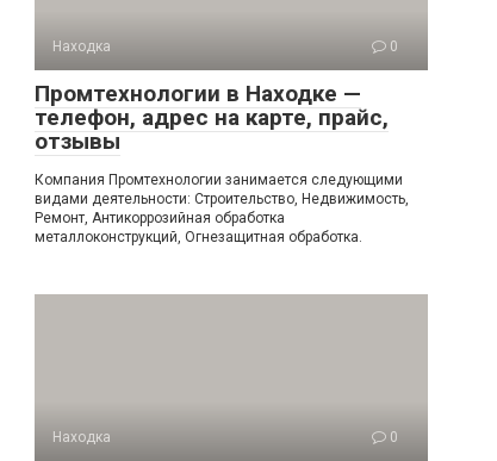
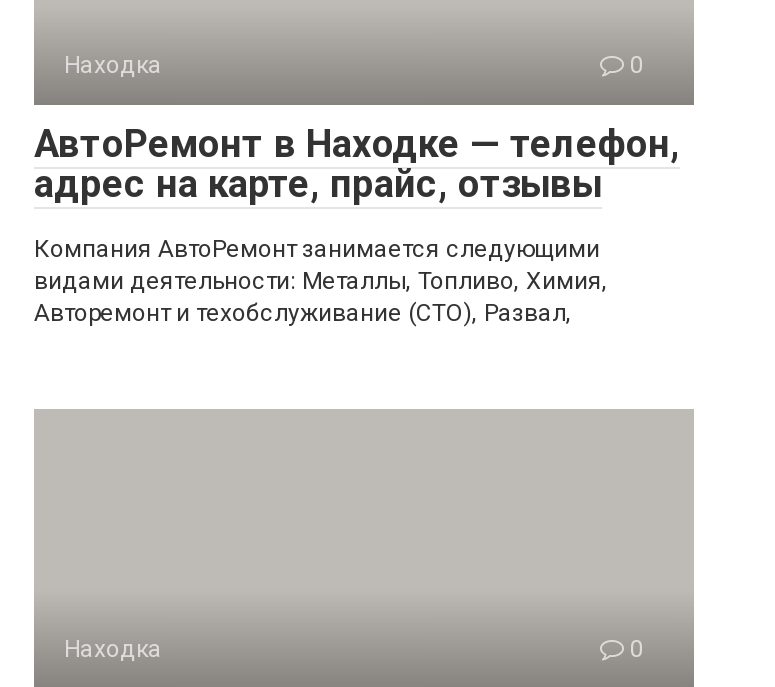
[35,80,389,155] Промтехнологии в Находке — | телефон, адрес на карте, прайс, | отзывы -> [34,121,680,207] АвтоРемонт в Находке — телефон, | адрес на карте, прайс, отзывы
[35,172,409,245] Компания Промтехнологии занимается следующими | видами деятельности: Строительство, Недвижимость, | Ремонт, Антикоррозийная обработка | металлоконструкций, Огнезащитная обработка. -> [34,235,608,327] Компания АвтоРемонт занимается следующими | видами деятельности: Металлы, Топливо, Химия, | Авторемонт и техобслуживание (СТО), Развал,

